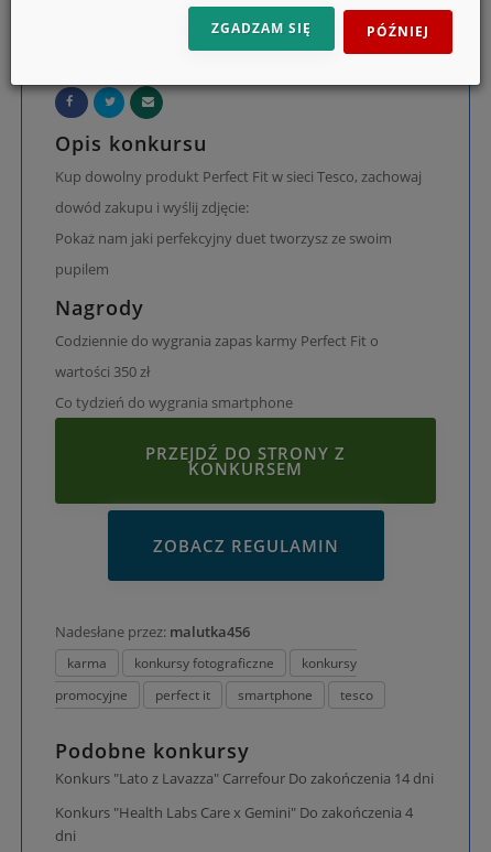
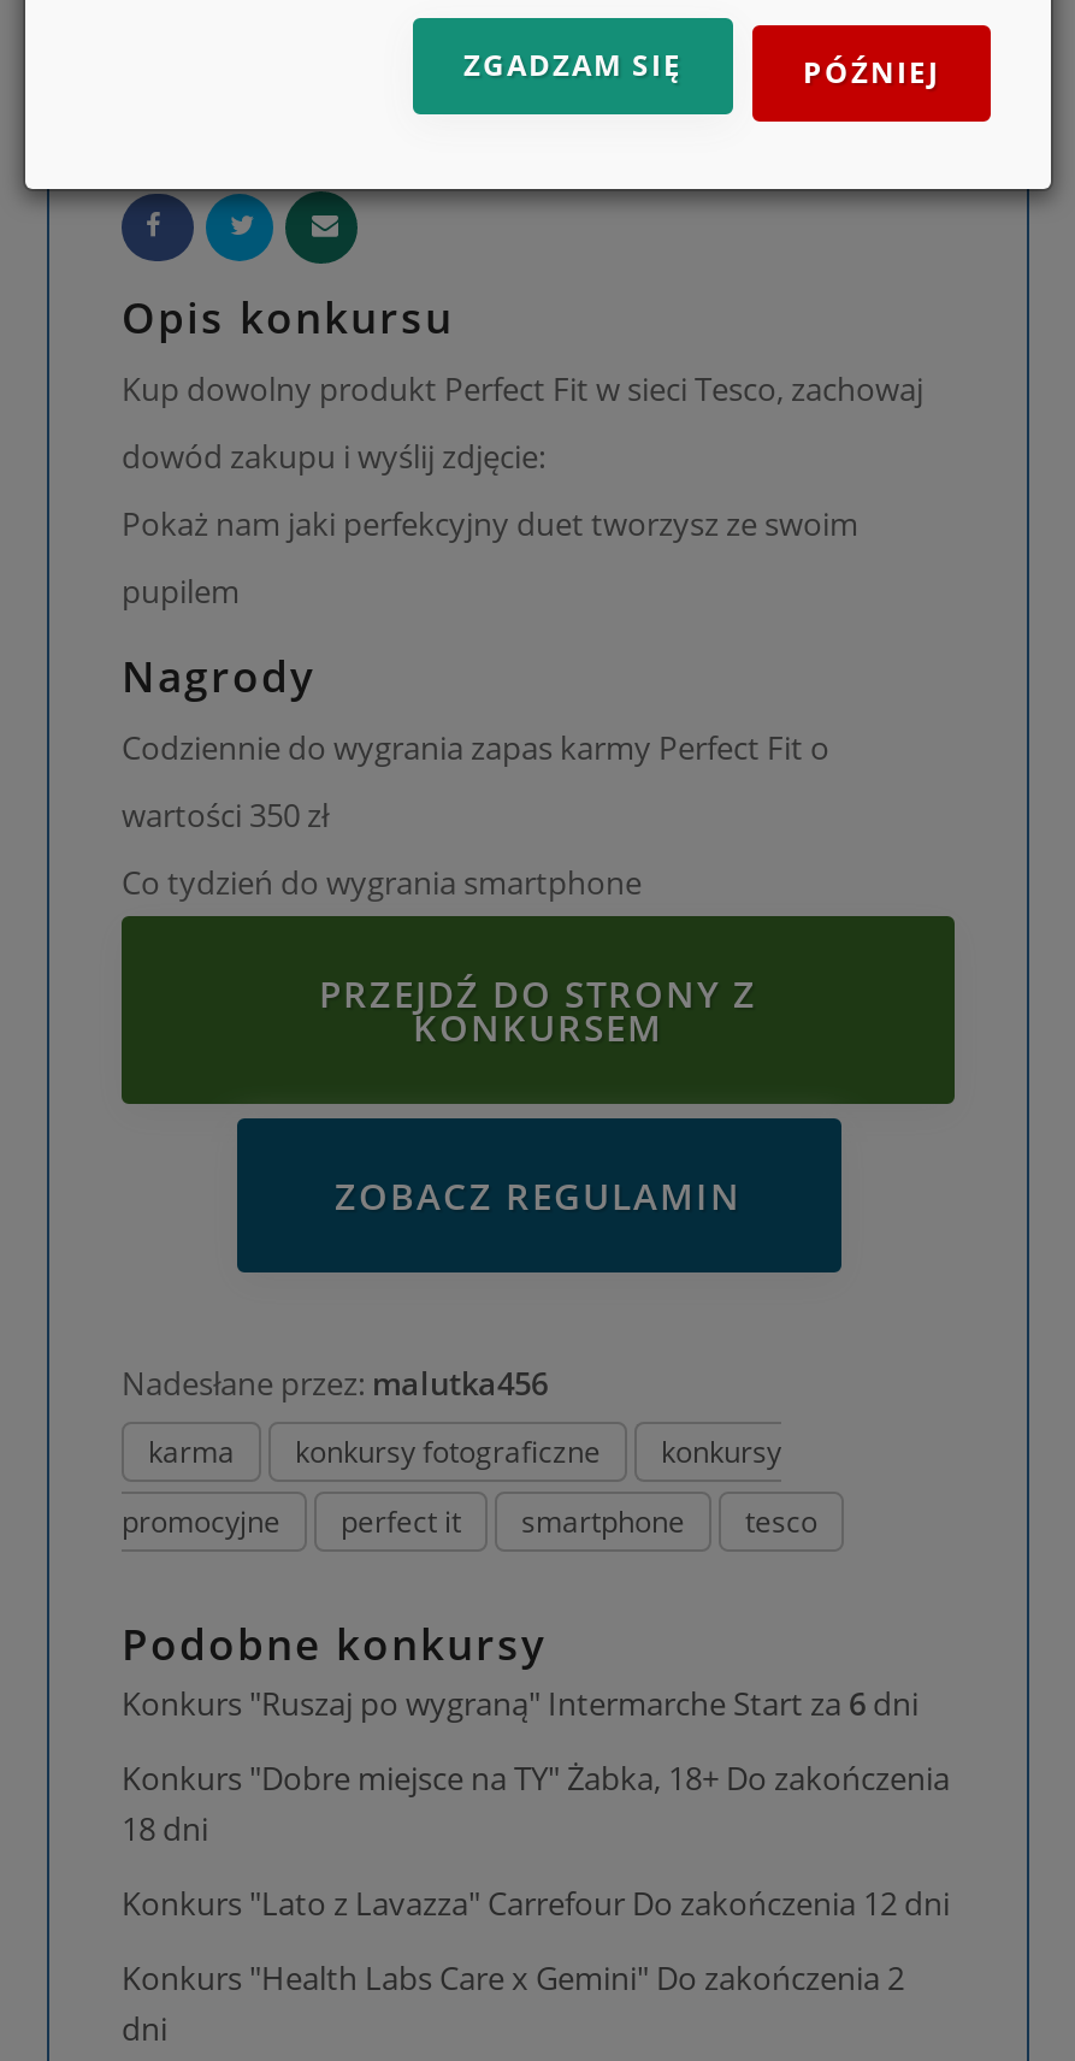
[55,768,434,822] Konkurs "Lato z Lavazza" Carrefour Do zakończenia 14 dni | Konkurs "Health Labs Care x Gemini" Do zakończenia 4 -> [122,1681,950,1999] Konkurs "Ruszaj po wygraną" Intermarche Start za 6 dni | Konkurs "Dobre miejsce na TY" Żabka, 18+ Do zakończenia | 18 dni | Konkurs "Lato z Lavazza" Carrefour Do zakończenia 12 dni | Konkurs "Health Labs Care x Gemini" Do zakończenia 2

